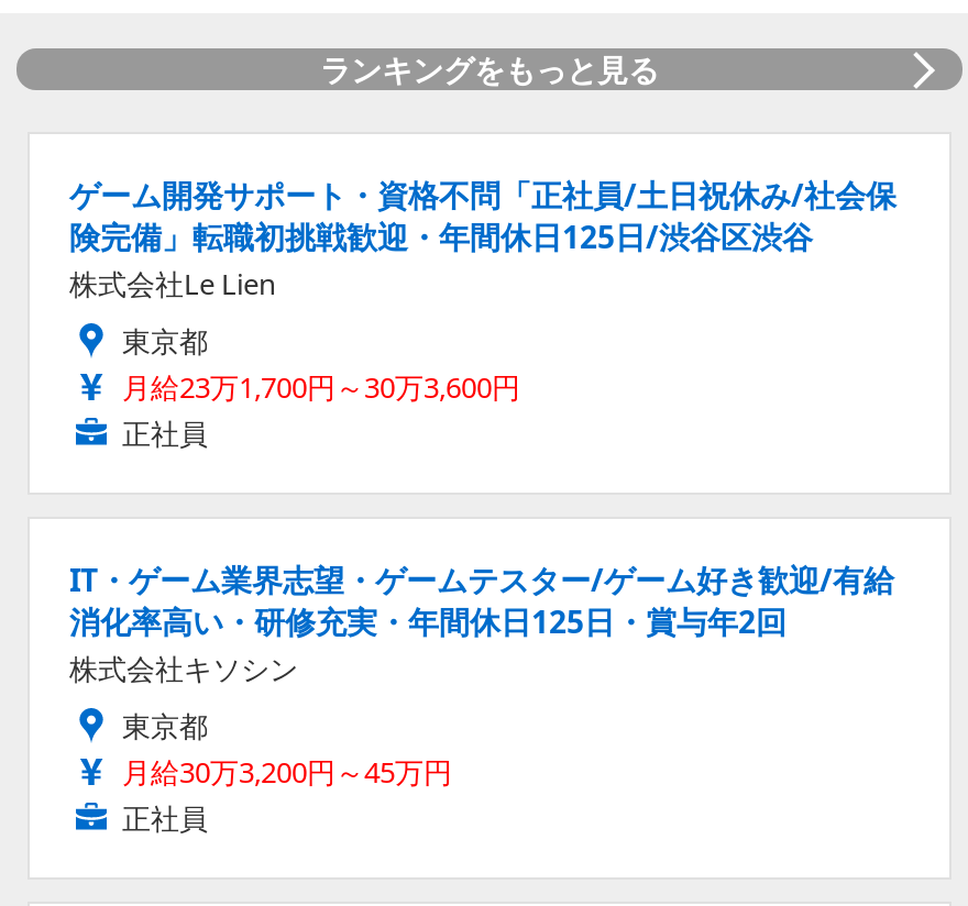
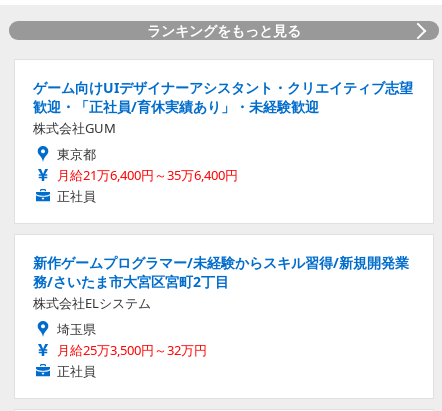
[69,173,897,303] ゲーム開発サポート・資格不問「正社員/土日祝休み/社会保 | 険完備」転職初挑戦歓迎・年間休日125日/渋谷区渋谷 | 株式会社Le Lien -> [33,78,413,137] ゲーム向けUIデザイナーアシスタント・クリエイティブ志望 | 歓迎・「正社員/育休実績あり」・未経験歓迎 | 株式会社GUM
[122,366,520,406] 月給23万1,700円～30万3,600円 -> [57,166,238,184] 月給21万6,400円～35万6,400円
[69,558,894,791] IT・ゲーム業界志望・ゲームテスター/ゲーム好き歓迎/有給 | 消化率高い・研修充実・年間休日125日・賞与年2回 | 株式会社キソシン | 東京都 | 月給30万3,200円～45万円 -> [33,253,409,359] 新作ゲームプログラマー/未経験からスキル習得/新規開発業 | 務/さいたま市大宮区宮町2丁目 | 株式会社ELシステム | 埼玉県 | 月給25万3,500円～32万円

